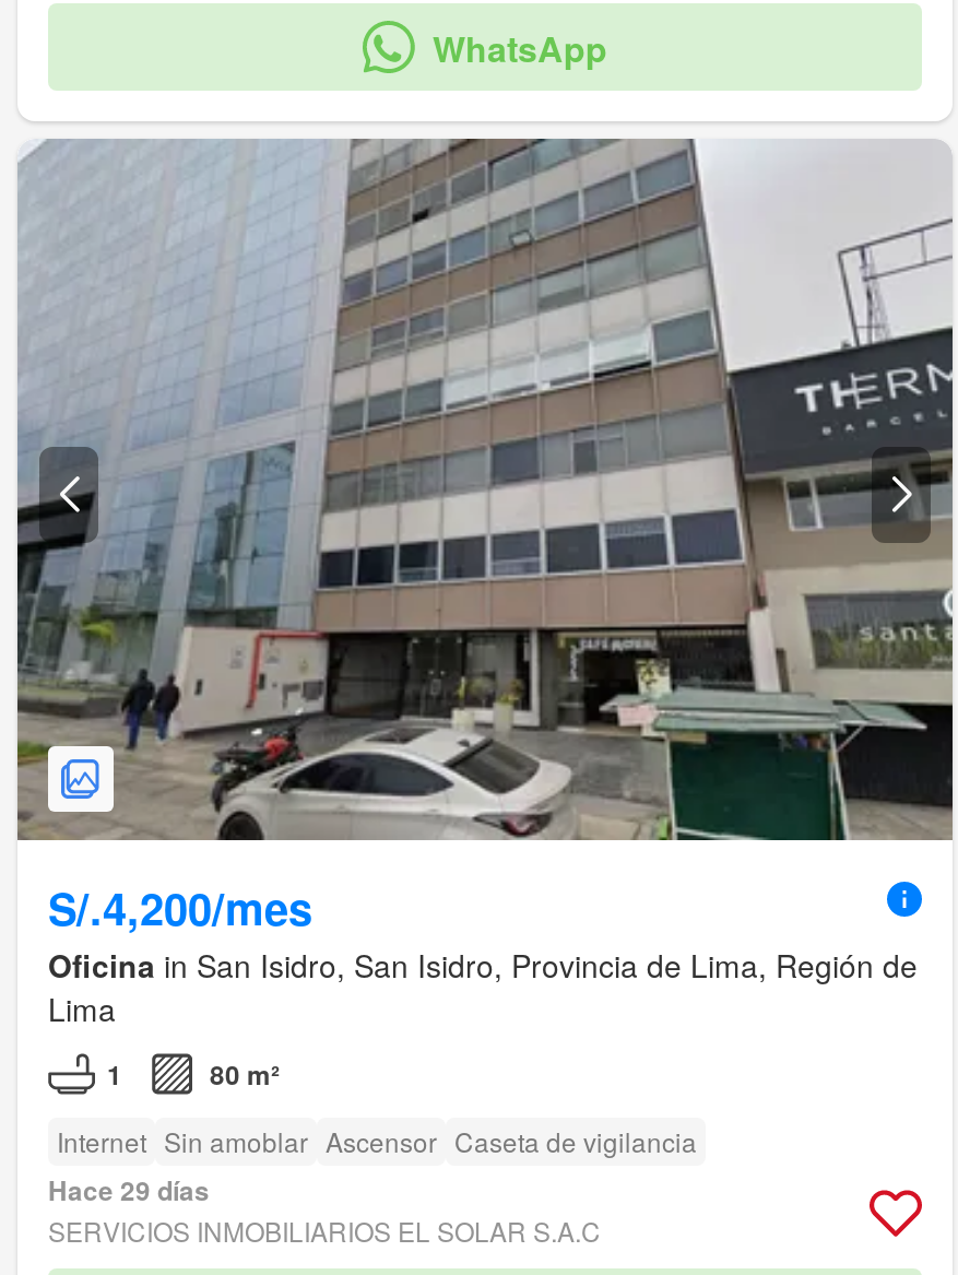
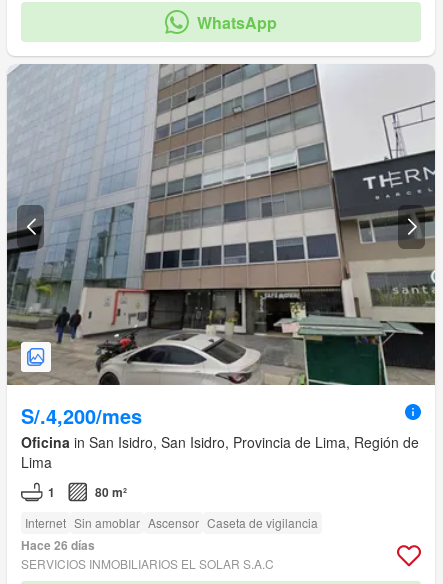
[48,1171,210,1210] Hace 29 días -> [21,536,95,554] Hace 26 días

